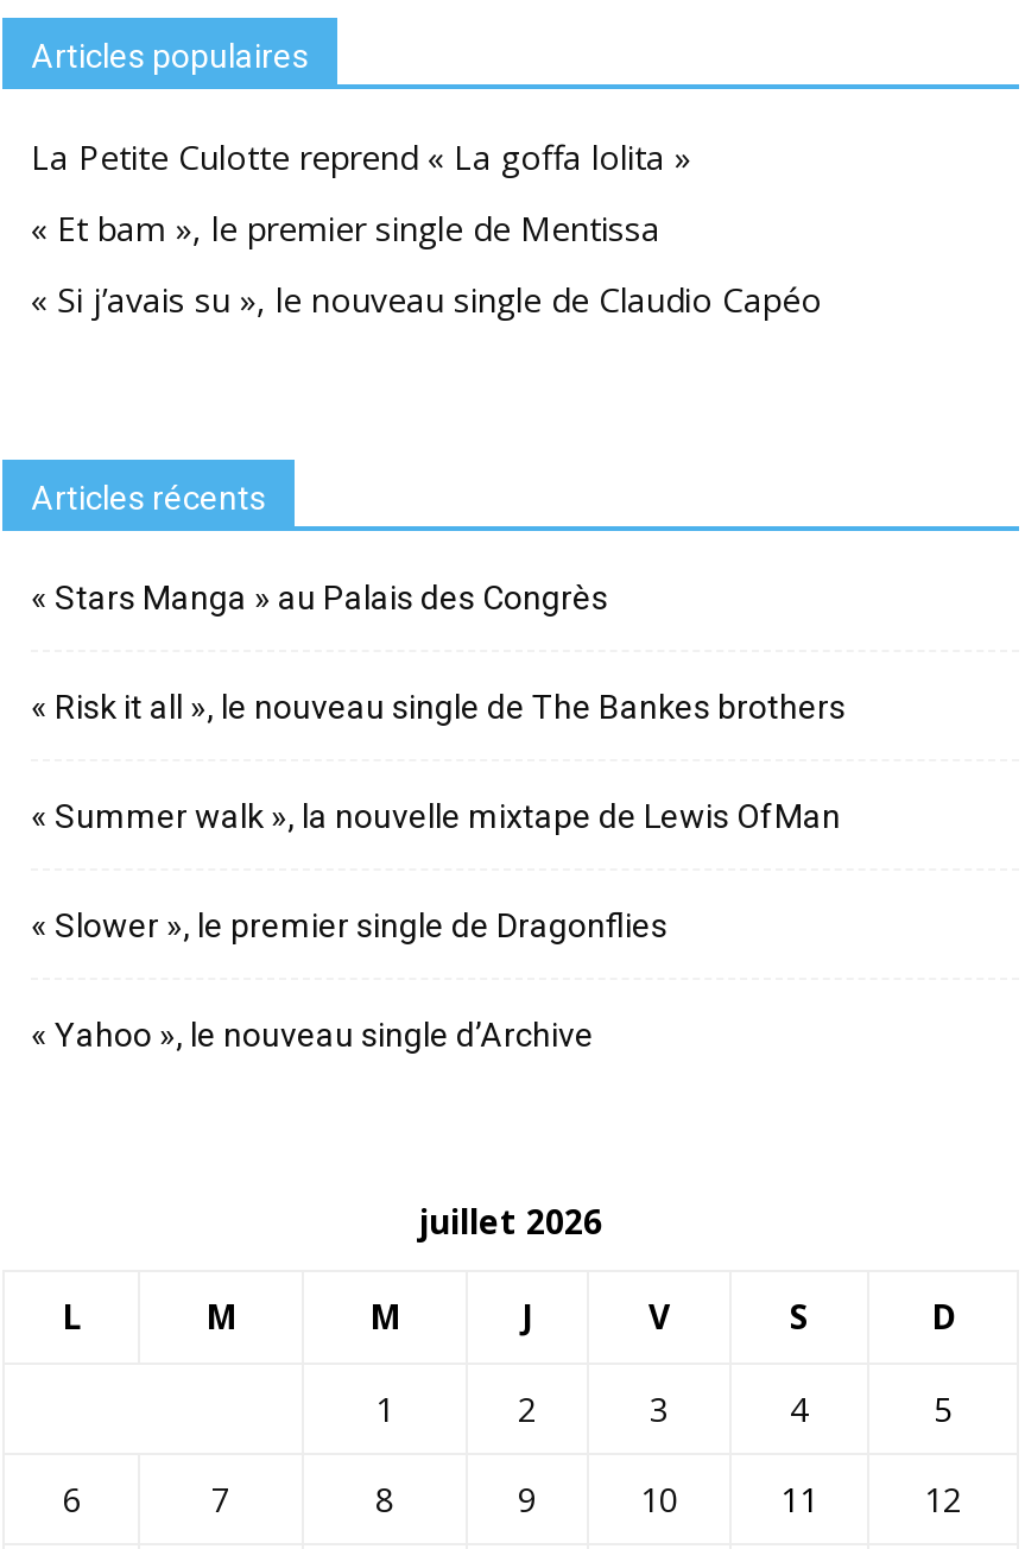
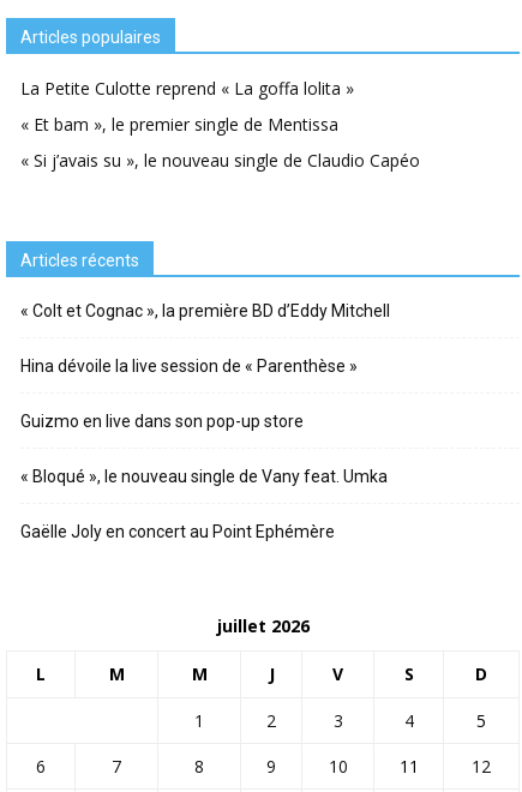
[31,577,608,615] « Stars Manga » au Palais des Congrès -> [20,301,390,320] « Colt et Cognac », la première BD d’Eddy Mitchell
[31,687,846,725] « Risk it all », le nouveau single de The Bankes brothers -> [20,356,358,375] Hina dévoile la live session de « Parenthèse »
[31,796,841,834] « Summer walk », la nouvelle mixtape de Lewis OfMan -> [20,411,304,430] Guizmo en live dans son pop-up store
[31,905,667,943] « Slower », le premier single de Dragonflies -> [20,466,388,485] « Bloqué », le nouveau single de Vany feat. Umka
[31,1014,594,1052] « Yahoo », le nouveau single d’Archive -> [20,521,335,541] Gaëlle Joly en concert au Point Ephémère

